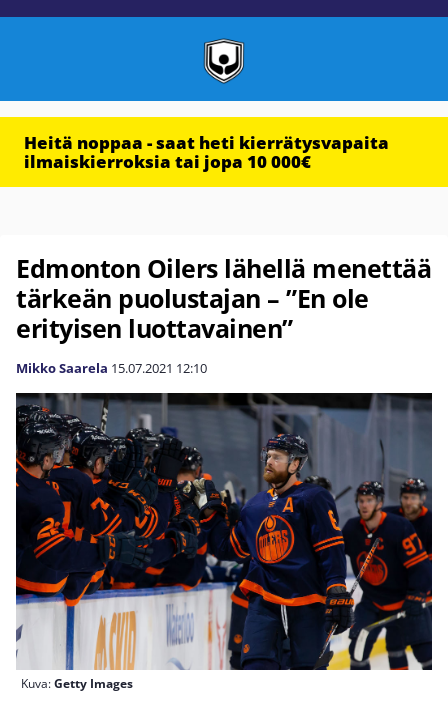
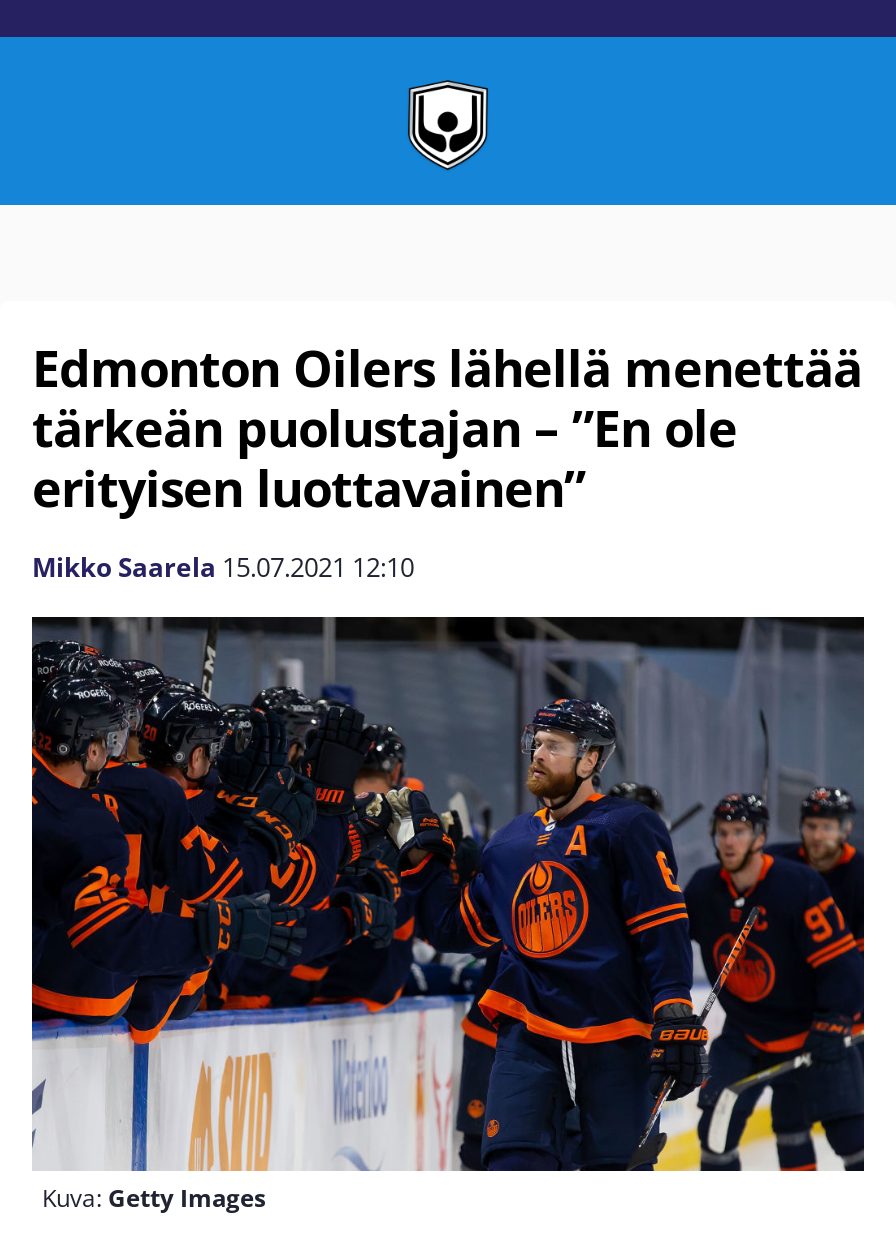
[24,131,389,173] Heitä noppaa - saat heti kierrätysvapaita | ilmaiskierroksia tai jopa 10 000€ -> none

